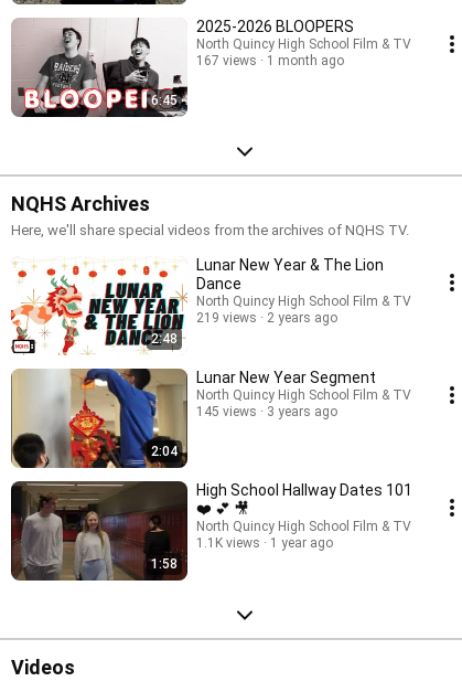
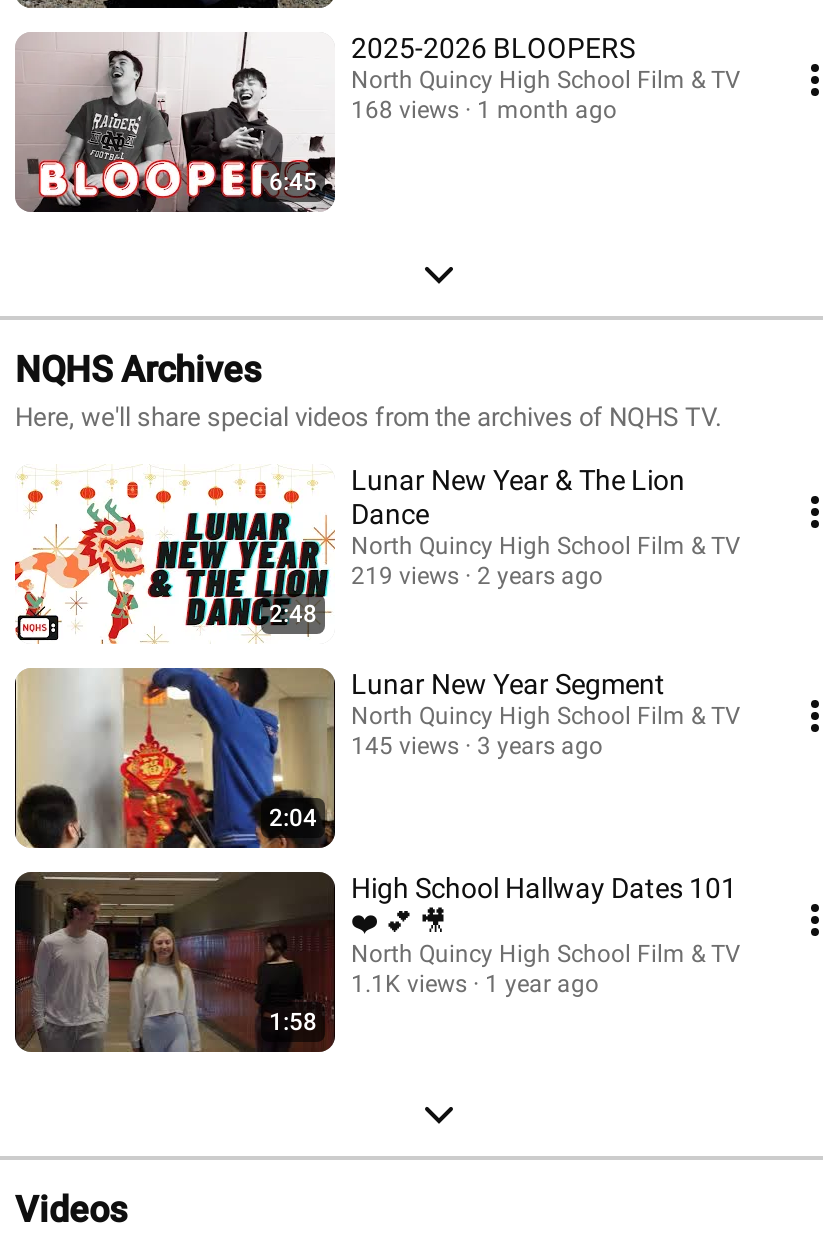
[196,53,344,68] 167 views 1 month ago -> [351,96,617,124] 168 views 1 month ago

